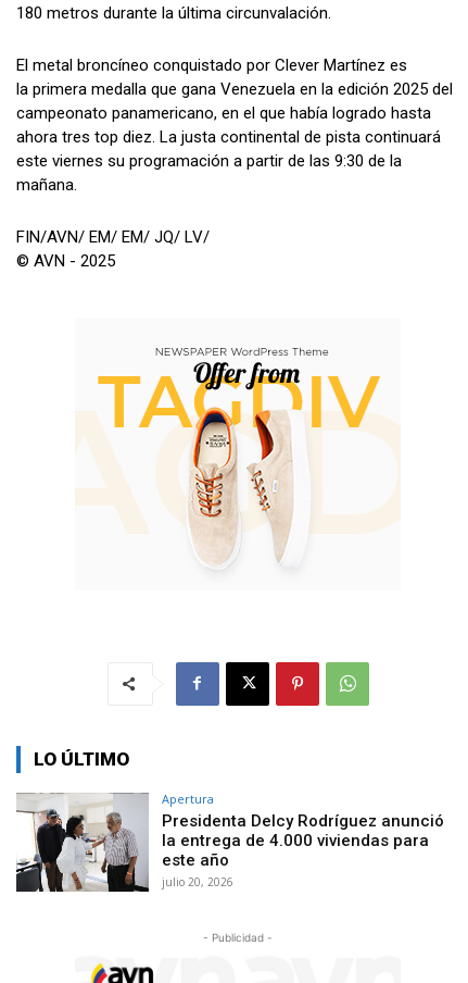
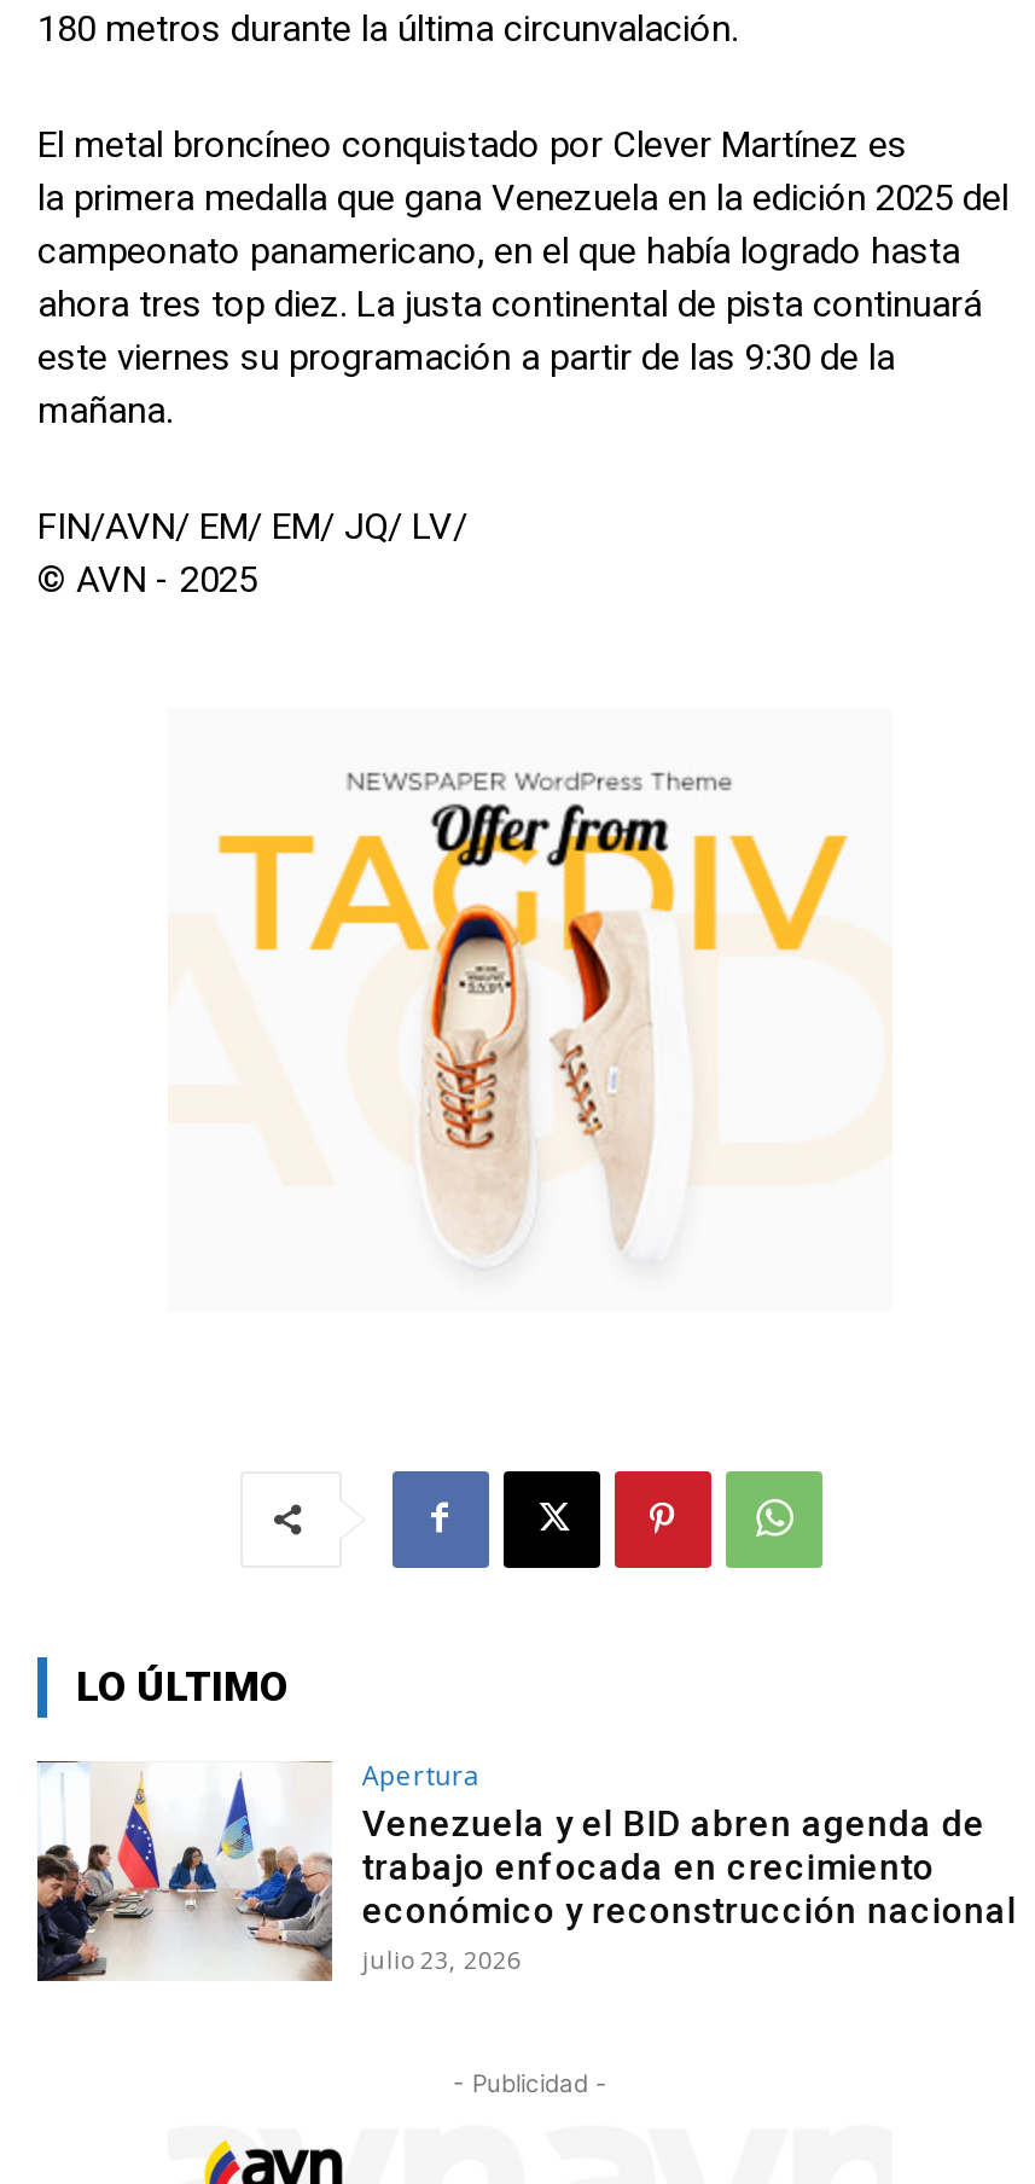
[16,793,445,893] [image] | Presidenta Delcy Rodríguez anunció | la entrega de 4.000 viviendas para | este año | julio 20, 2026 -> [35,1764,1017,1983] [image] | Venezuela y el BID abren agenda de | trabajo enfocada en crecimiento | económico y reconstrucción nacional | julio 23, 2026

